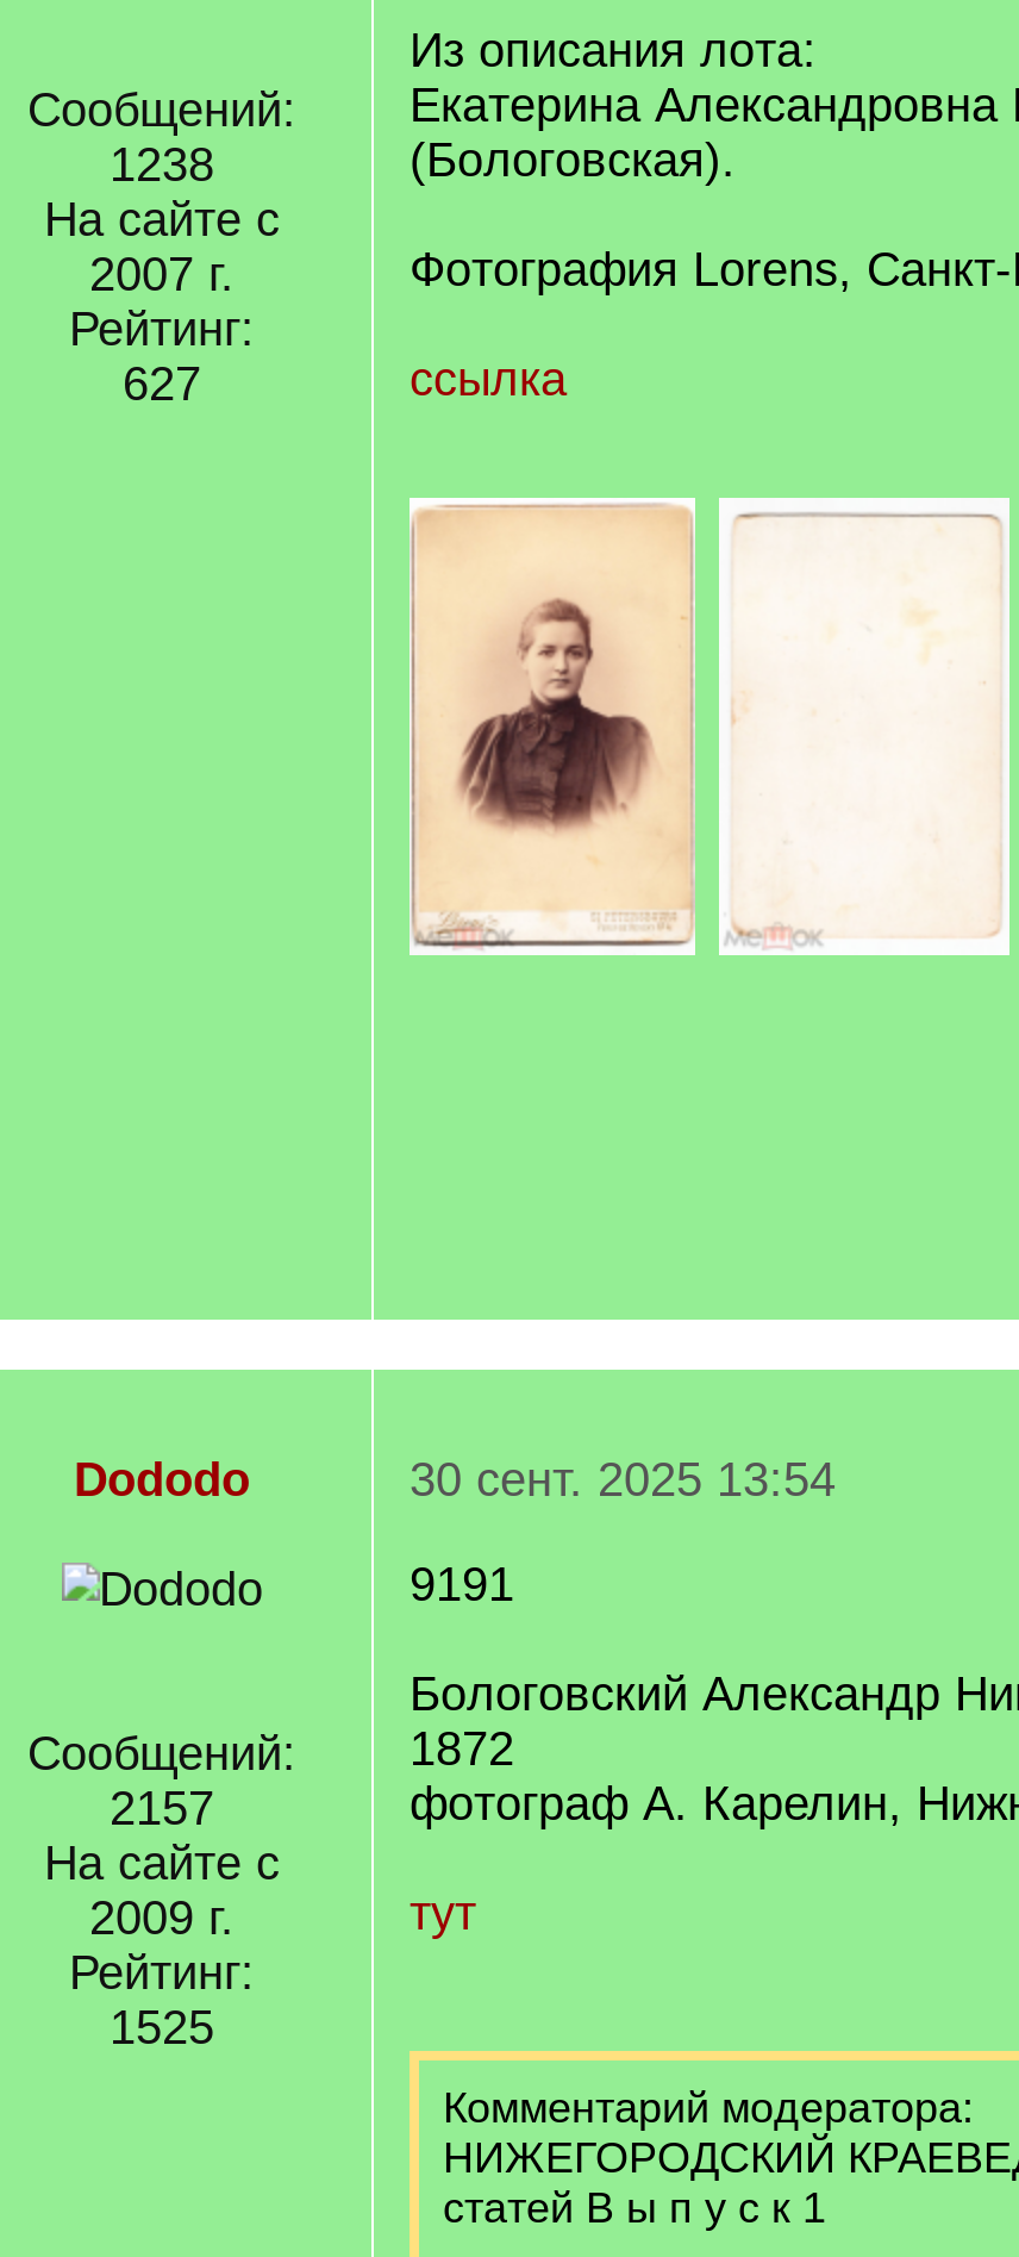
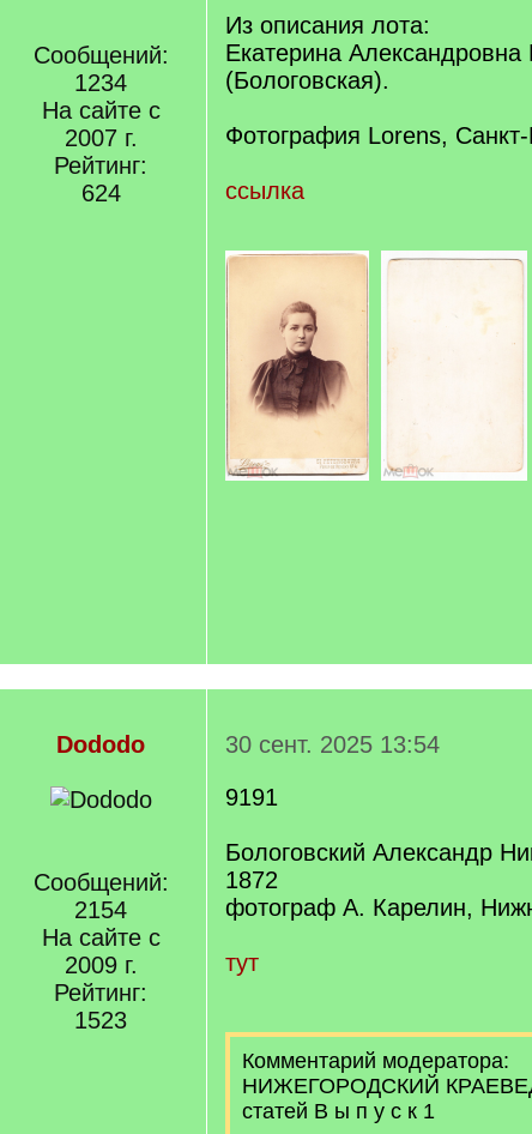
[110,138,214,191] 1238 -> [74,70,127,96] 1234
[123,357,201,410] 627 -> [81,180,120,206] 624
[110,1782,214,1834] 2157 -> [74,897,127,923] 2154
[110,2001,214,2053] 1525 -> [74,1007,127,1033] 1523

